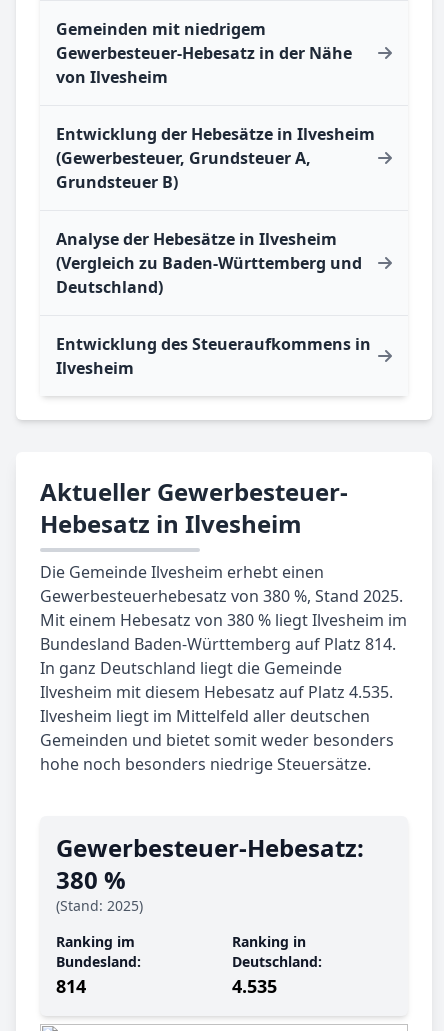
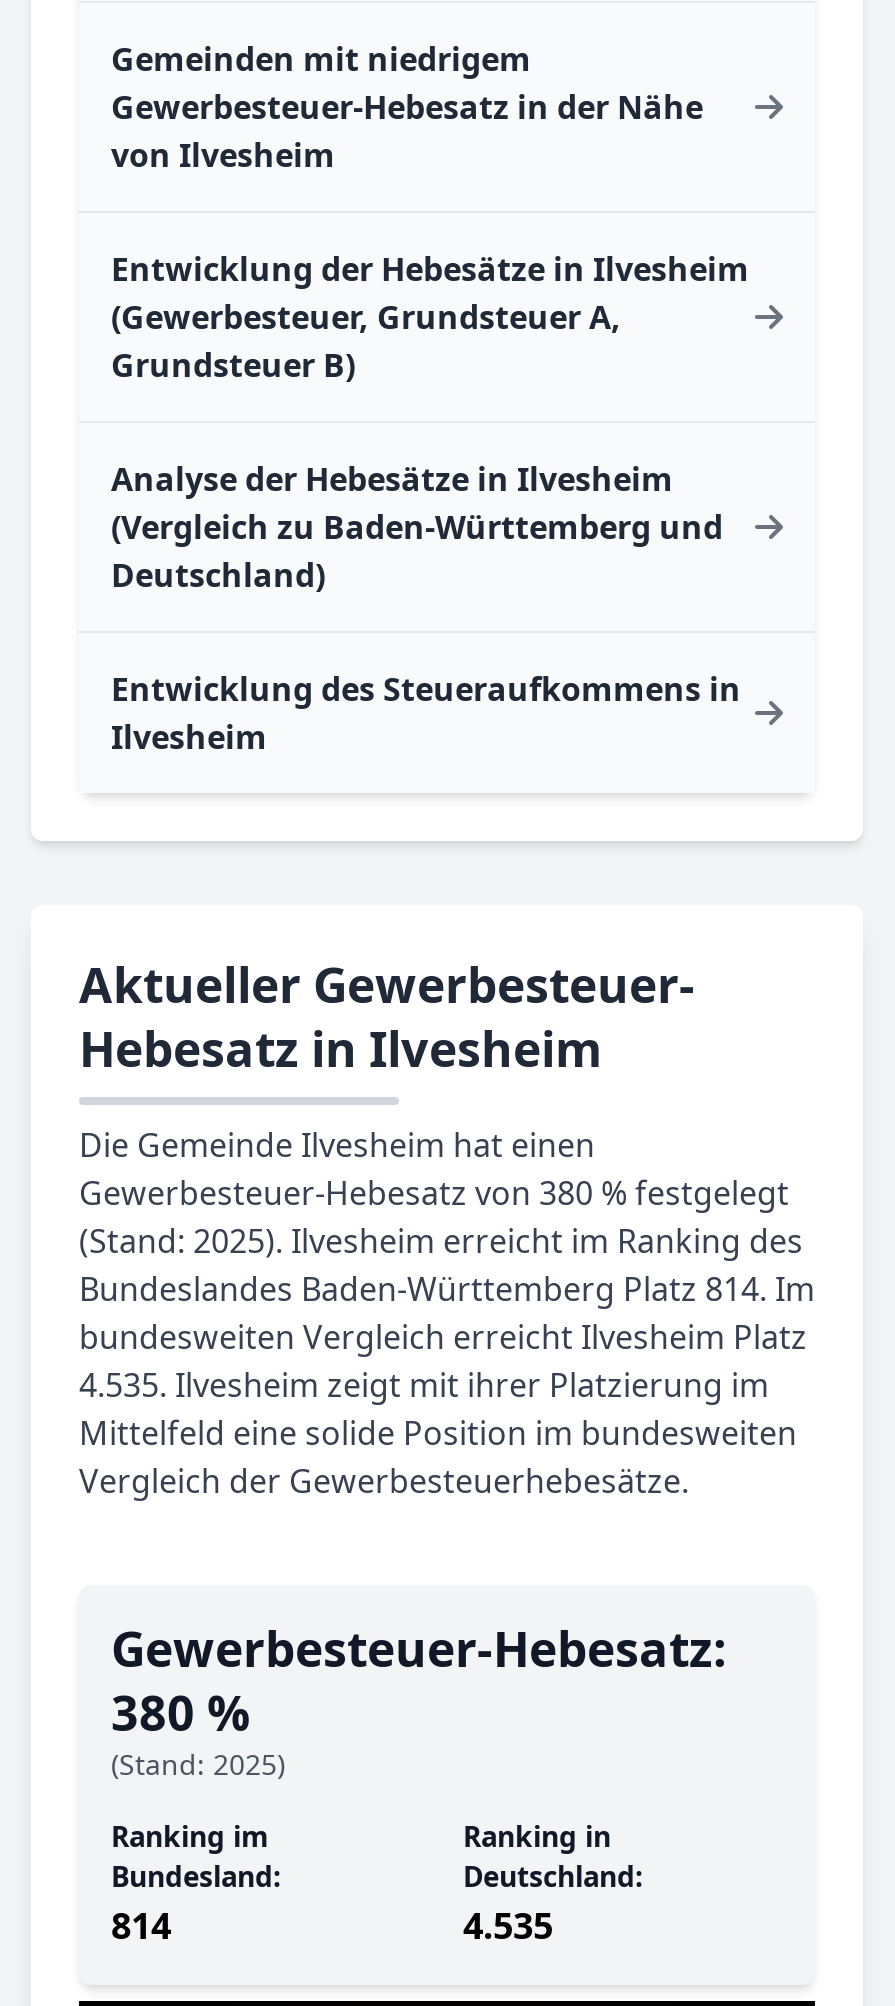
[40,561,407,775] Die Gemeinde Ilvesheim erhebt einen | Gewerbesteuerhebesatz von 380 %, Stand 2025. | Mit einem Hebesatz von 380 % liegt Ilvesheim im | Bundesland Baden-Württemberg auf Platz 814. | In ganz Deutschland liegt die Gemeinde | Ilvesheim mit diesem Hebesatz auf Platz 4.535. | Ilvesheim liegt im Mittelfeld aller deutschen | Gemeinden und bietet somit weder besonders | hohe noch besonders niedrige Steuersätze. -> [79,1122,815,1502] Die Gemeinde Ilvesheim hat einen | Gewerbesteuer-Hebesatz von 380 % festgelegt | (Stand: 2025). Ilvesheim erreicht im Ranking des | Bundeslandes Baden-Württemberg Platz 814. Im | bundesweiten Vergleich erreicht Ilvesheim Platz | 4.535. Ilvesheim zeigt mit ihrer Platzierung im | Mittelfeld eine solide Position im bundesweiten | Vergleich der Gewerbesteuerhebesätze.

